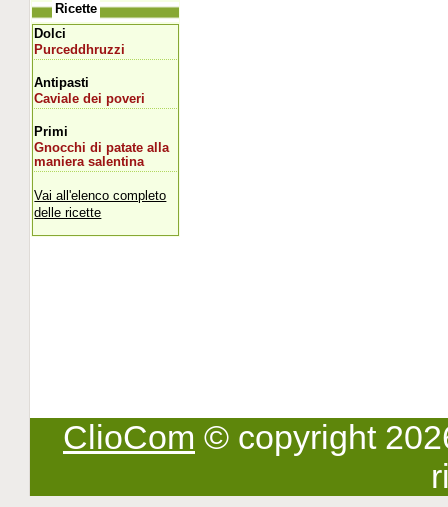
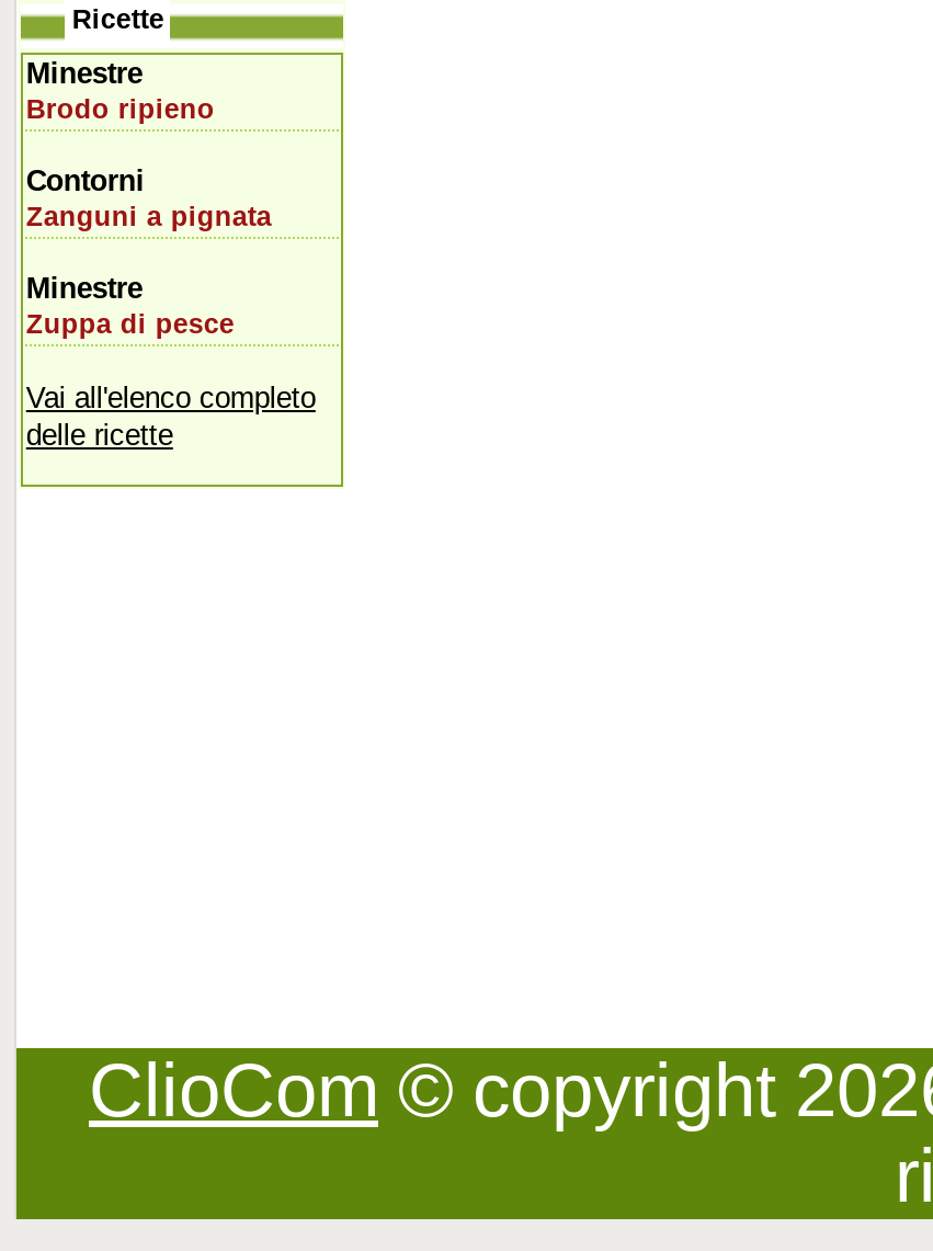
[34,26,125,57] Dolci | Purceddhruzzi -> [26,57,215,125] Minestre | Brodo ripieno
[34,75,145,106] Antipasti | Caviale dei poveri -> [26,164,272,232] Contorni | Zanguni a pignata
[34,124,169,169] Primi | Gnocchi di patate alla | maniera salentina -> [26,272,234,340] Minestre | Zuppa di pesce

